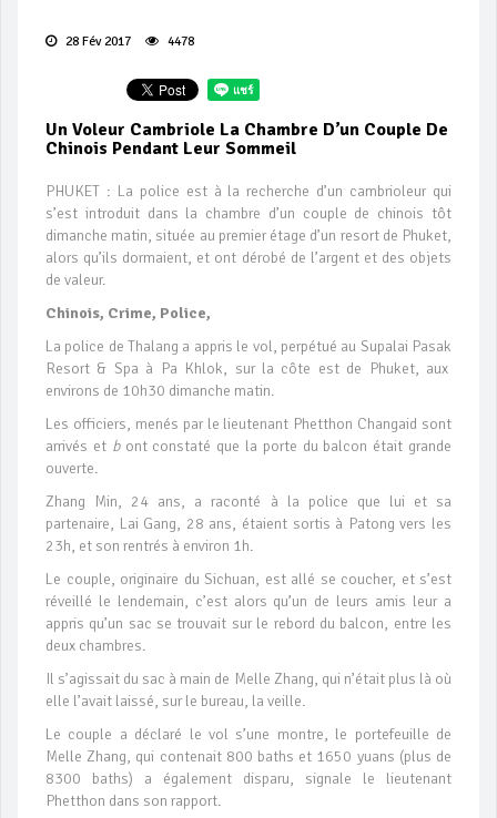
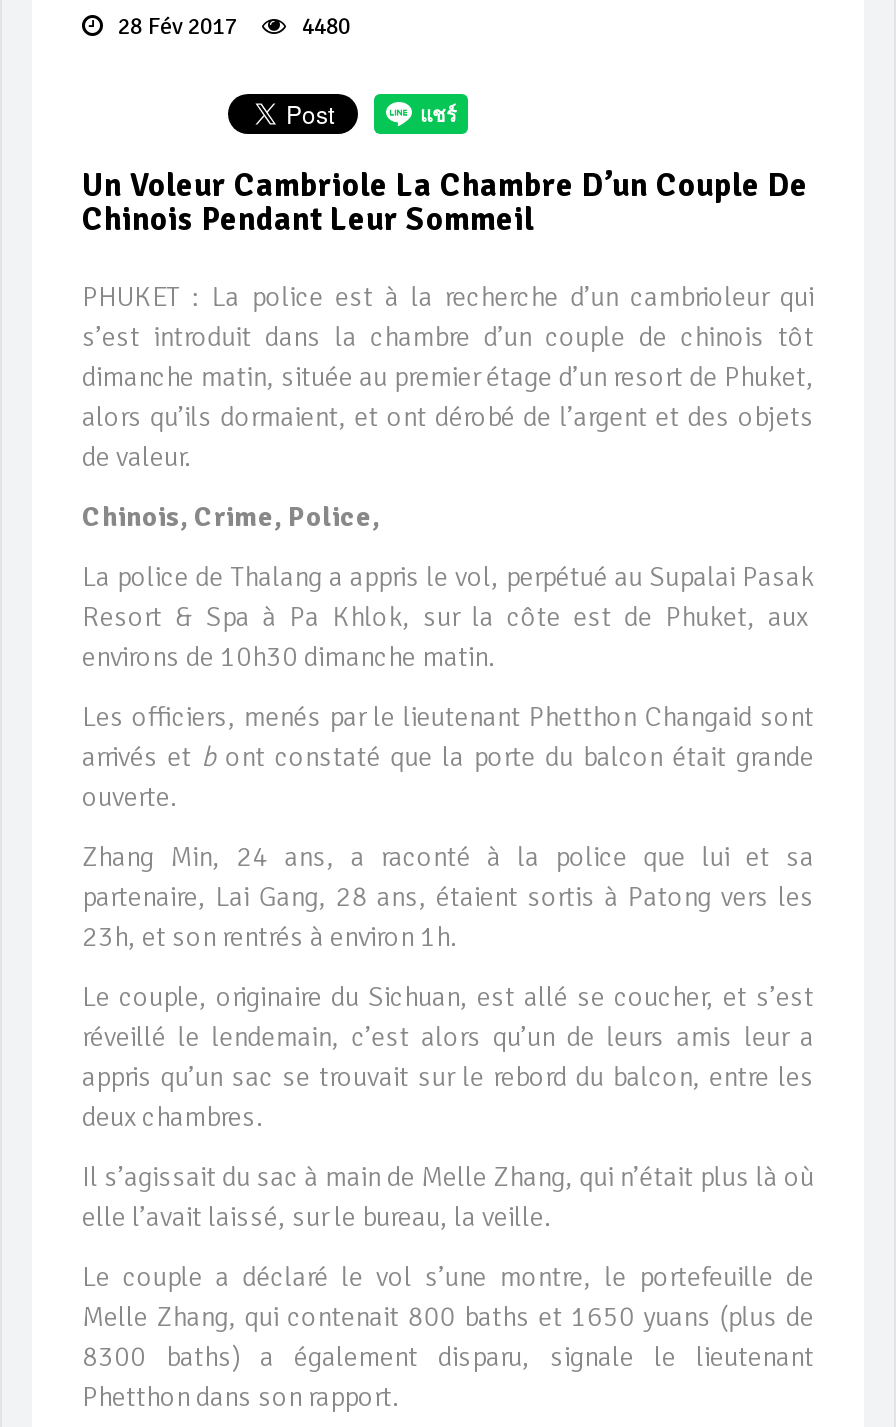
[62,33,194,50] 28 Fév 2017 4478 -> [112,12,350,42] 28 Fév 2017 4480

